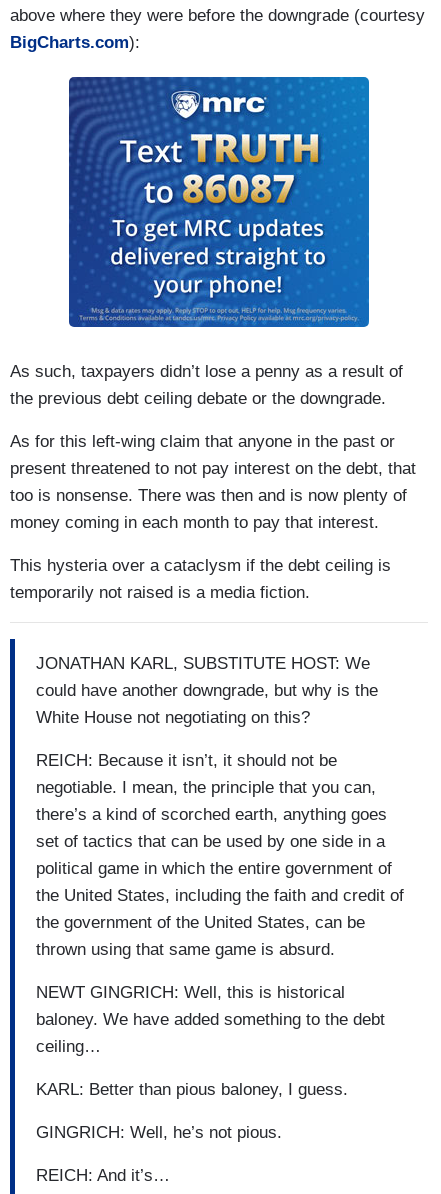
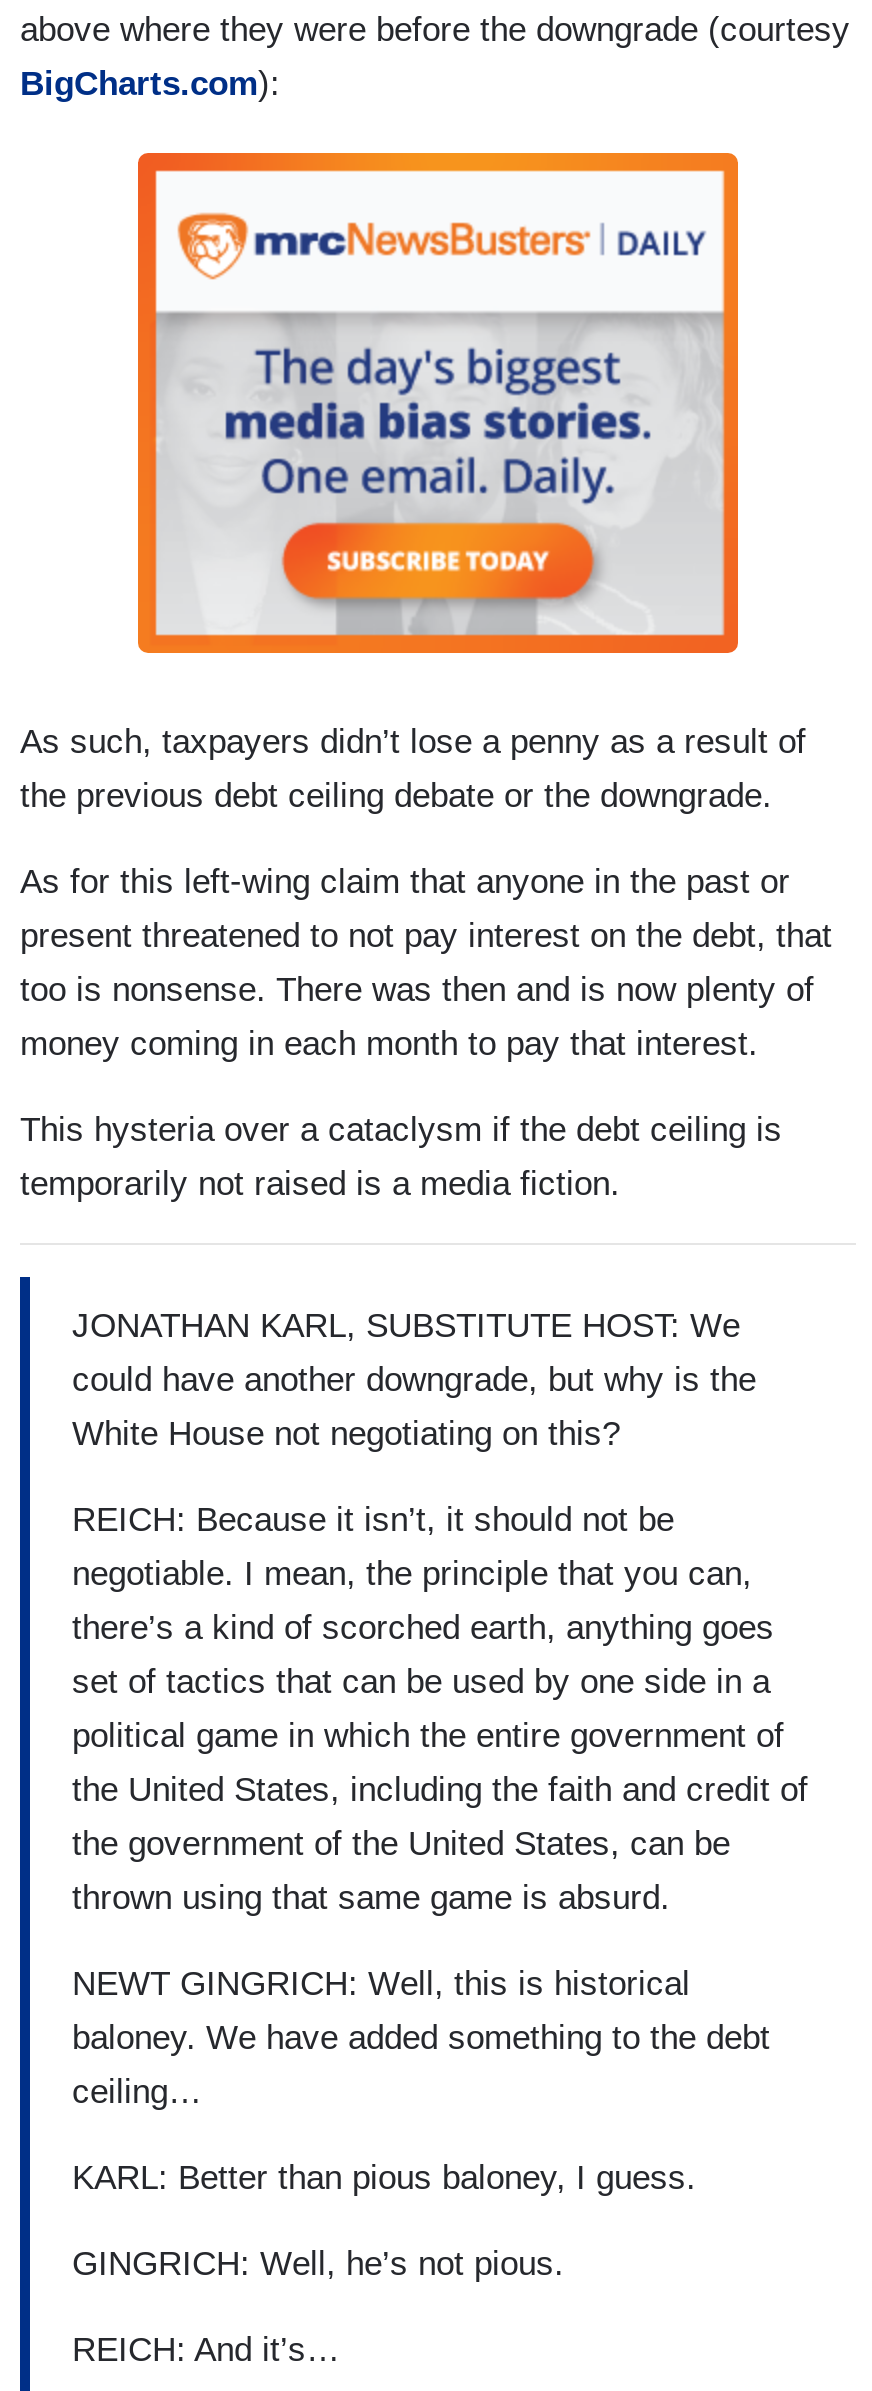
[68,76,370,328] [image] -> [136,151,740,655] [image]

